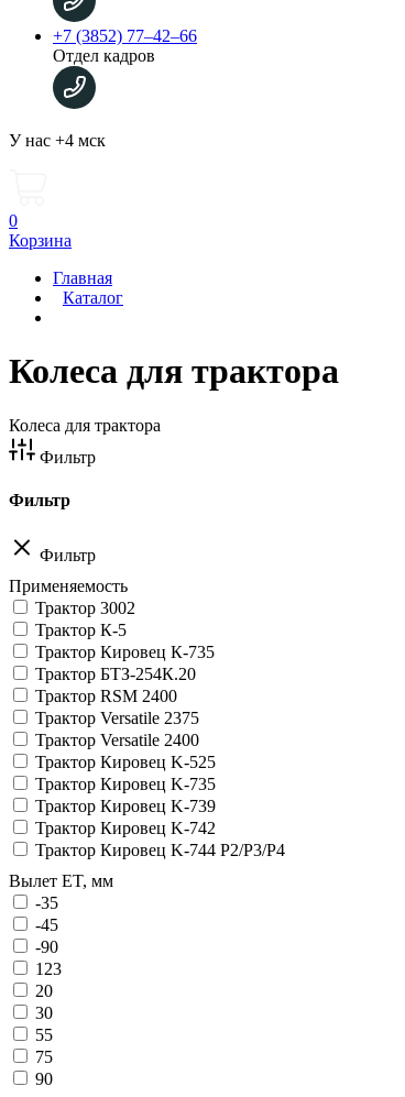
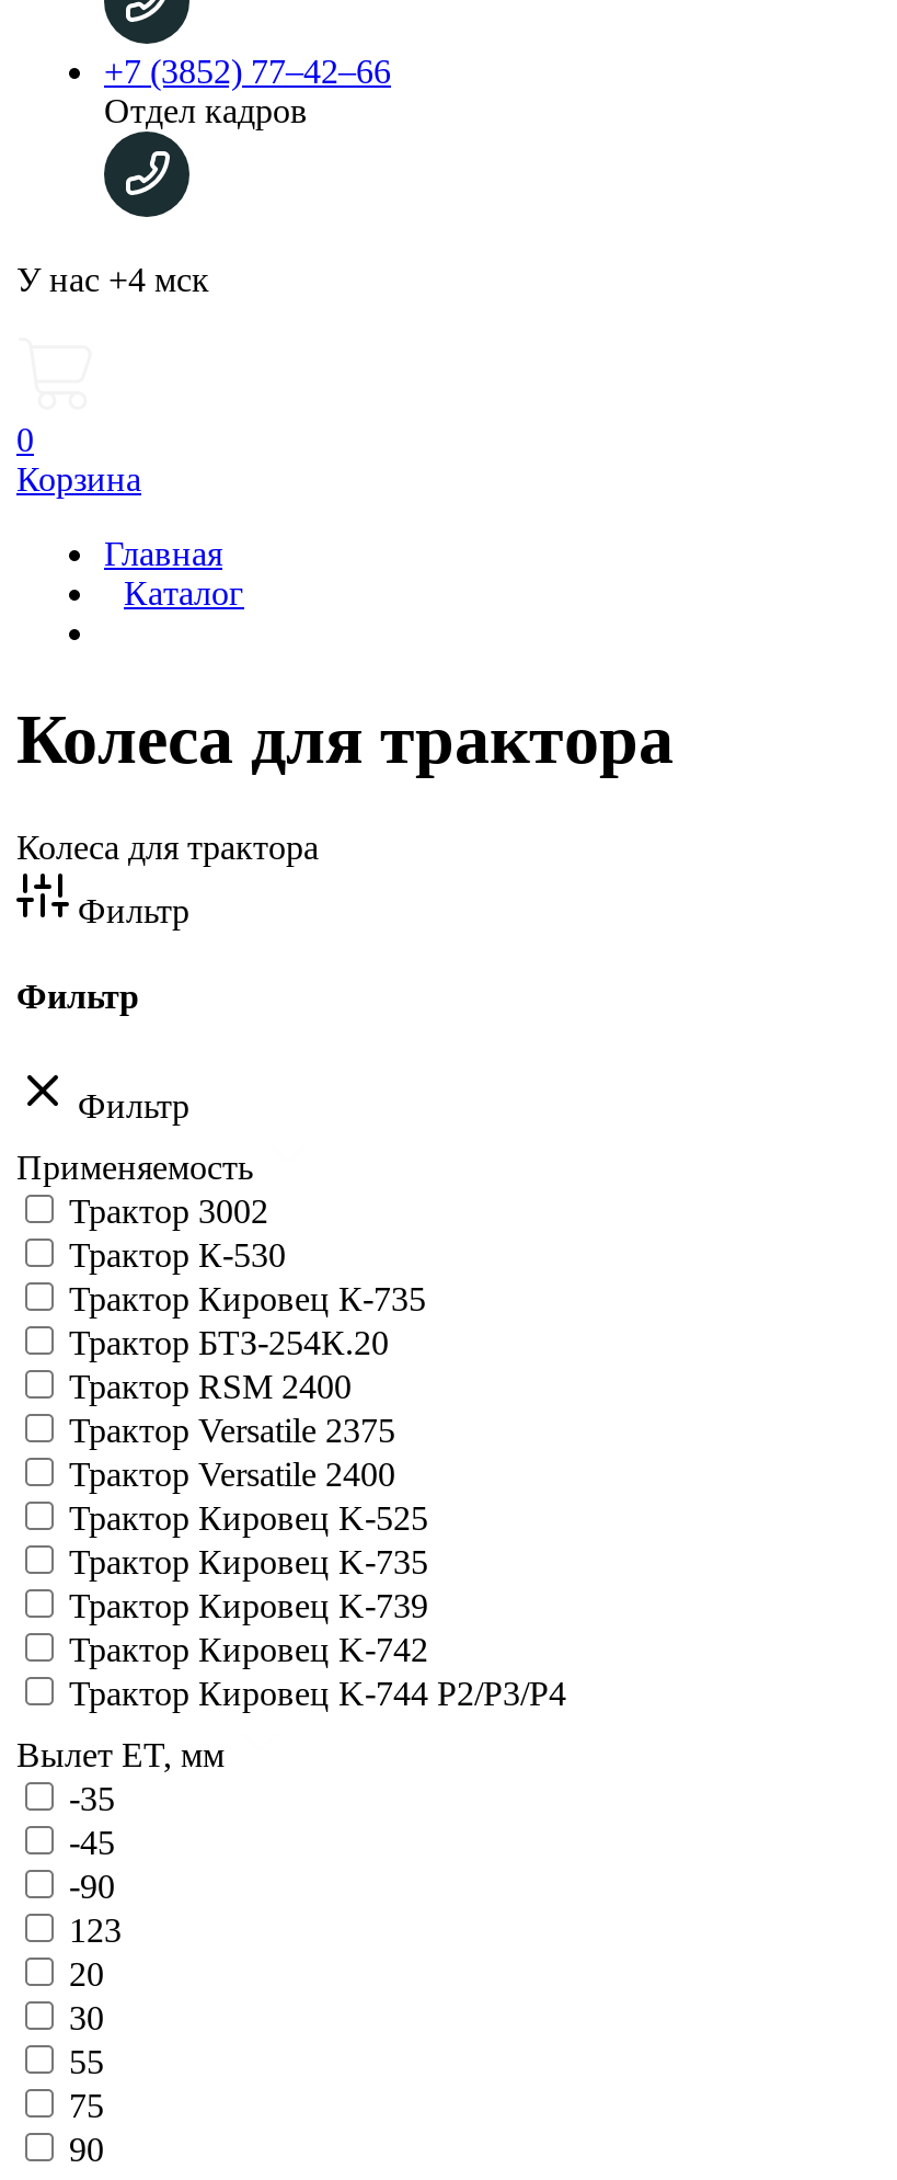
[35,621,127,640] Трактор К-5 -> [69,1237,286,1274] Трактор К-530

